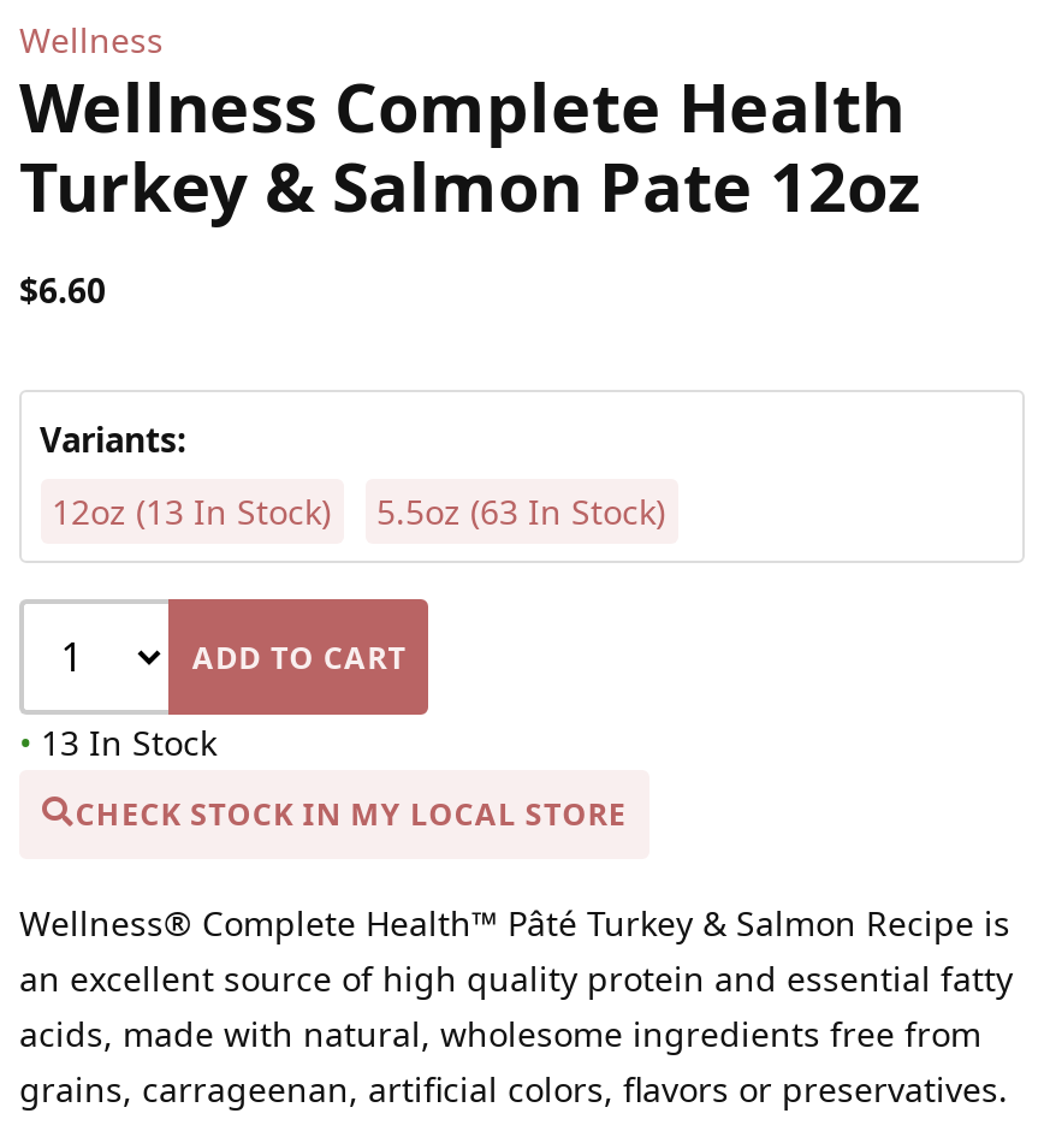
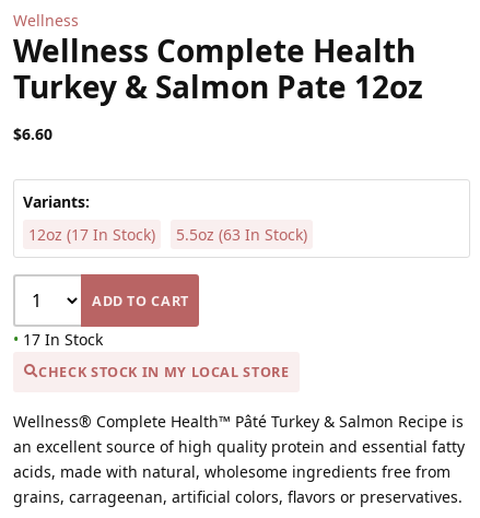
[52,487,665,533] 12oz (13 In Stock) 5.5oz (63 In Stock) -> [28,223,307,244] 12oz (17 In Stock) 5.5oz (63 In Stock)
[19,719,216,765] • 13 In Stock -> [13,329,103,350] • 17 In Stock

